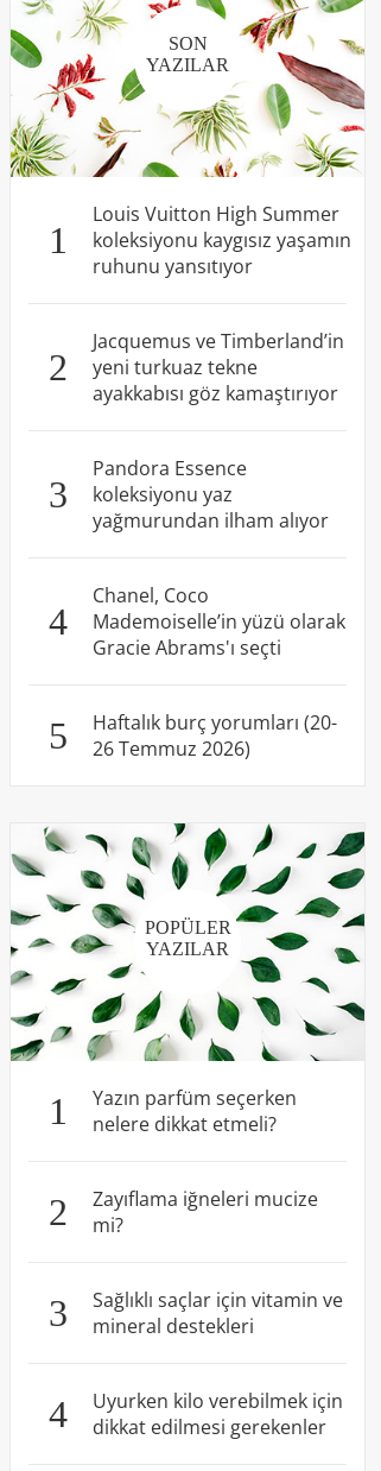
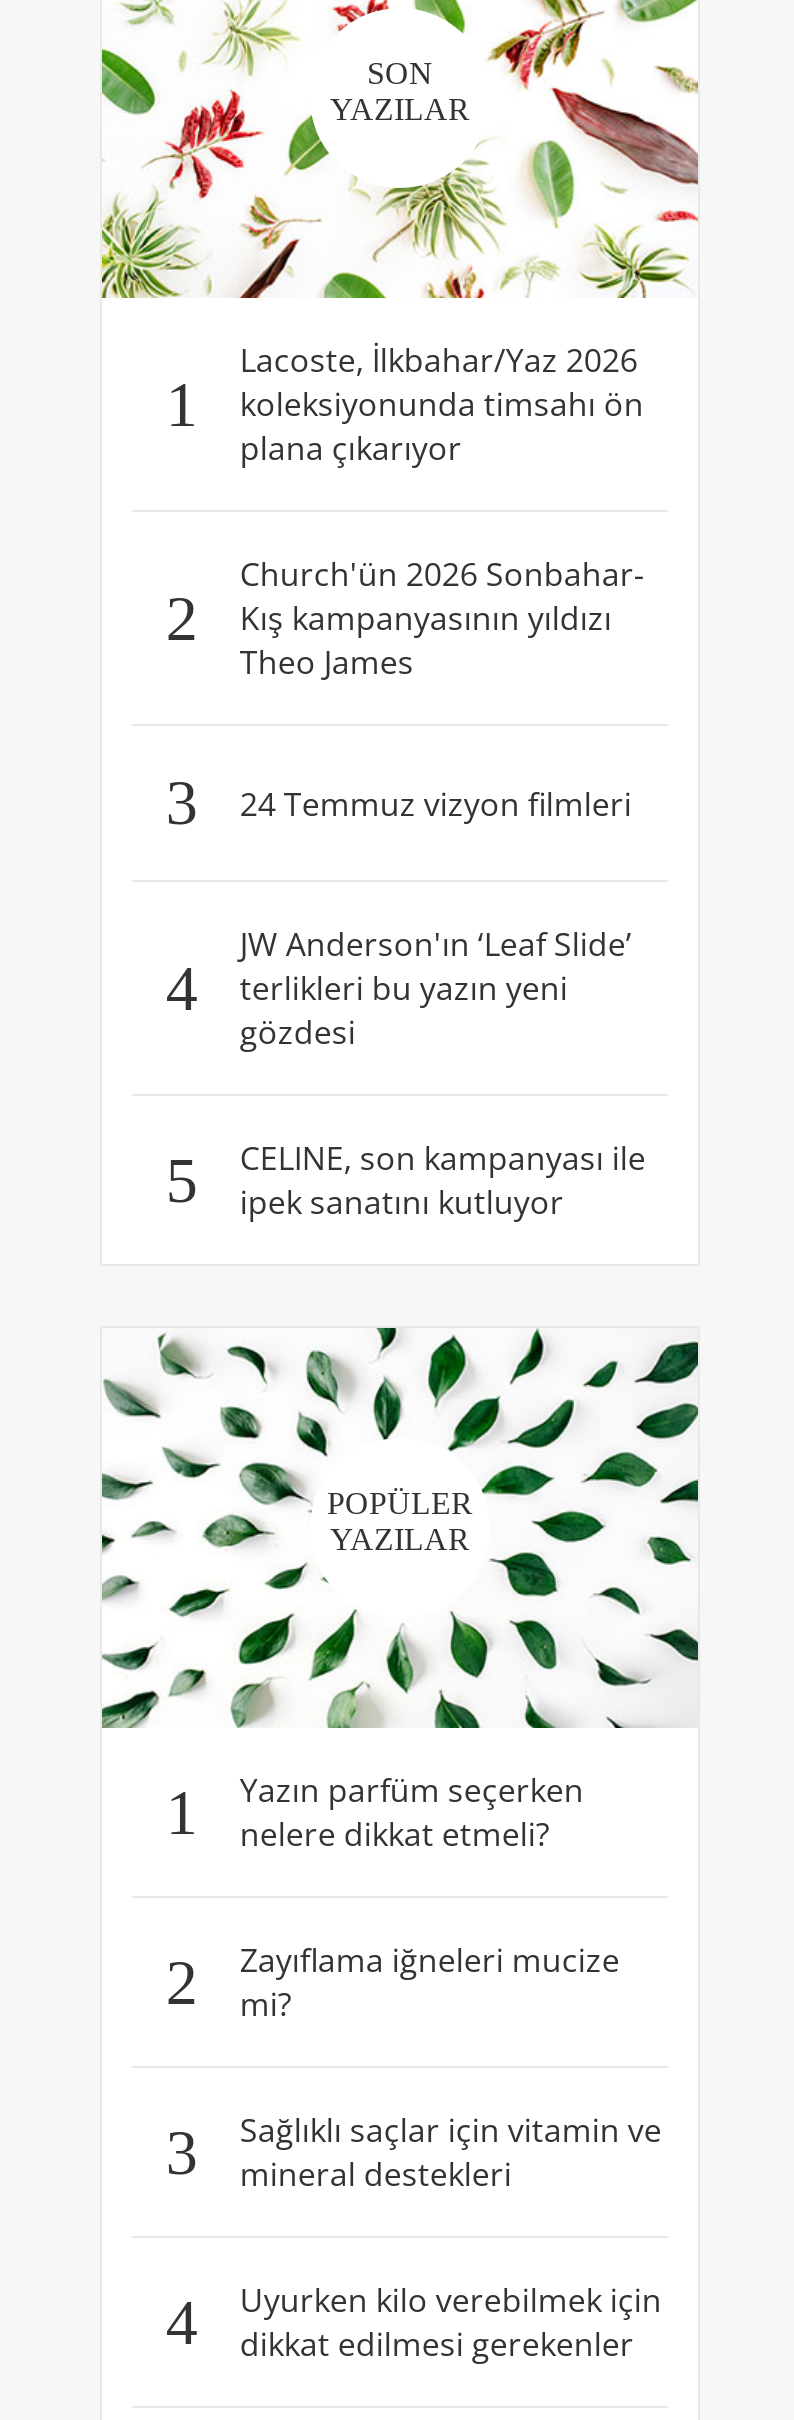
[92,201,351,279] Louis Vuitton High Summer | koleksiyonu kaygısız yaşamın | ruhunu yansıtıyor -> [240,338,644,470] Lacoste, İlkbahar/Yaz 2026 | koleksiyonunda timsahı ön | plana çıkarıyor
[92,328,344,406] Jacquemus ve Timberland’in | yeni turkuaz tekne | ayakkabısı göz kamaştırıyor -> [240,552,644,684] Church'ün 2026 Sonbahar- | Kış kampanyasının yıldızı | Theo James
[92,455,329,534] Pandora Essence | koleksiyonu yaz | yağmurundan ilham alıyor -> [240,781,632,825] 24 Temmuz vizyon filmleri
[92,582,345,661] Chanel, Coco | Mademoiselle’in yüzü olarak | Gracie Abrams'ı seçti -> [240,922,632,1054] JW Anderson'ın ‘Leaf Slide’ | terlikleri bu yazın yeni | gözdesi
[92,709,337,762] Haftalık burç yorumları (20- | 26 Temmuz 2026) -> [240,1136,646,1224] CELINE, son kampanyası ile | ipek sanatını kutluyor

